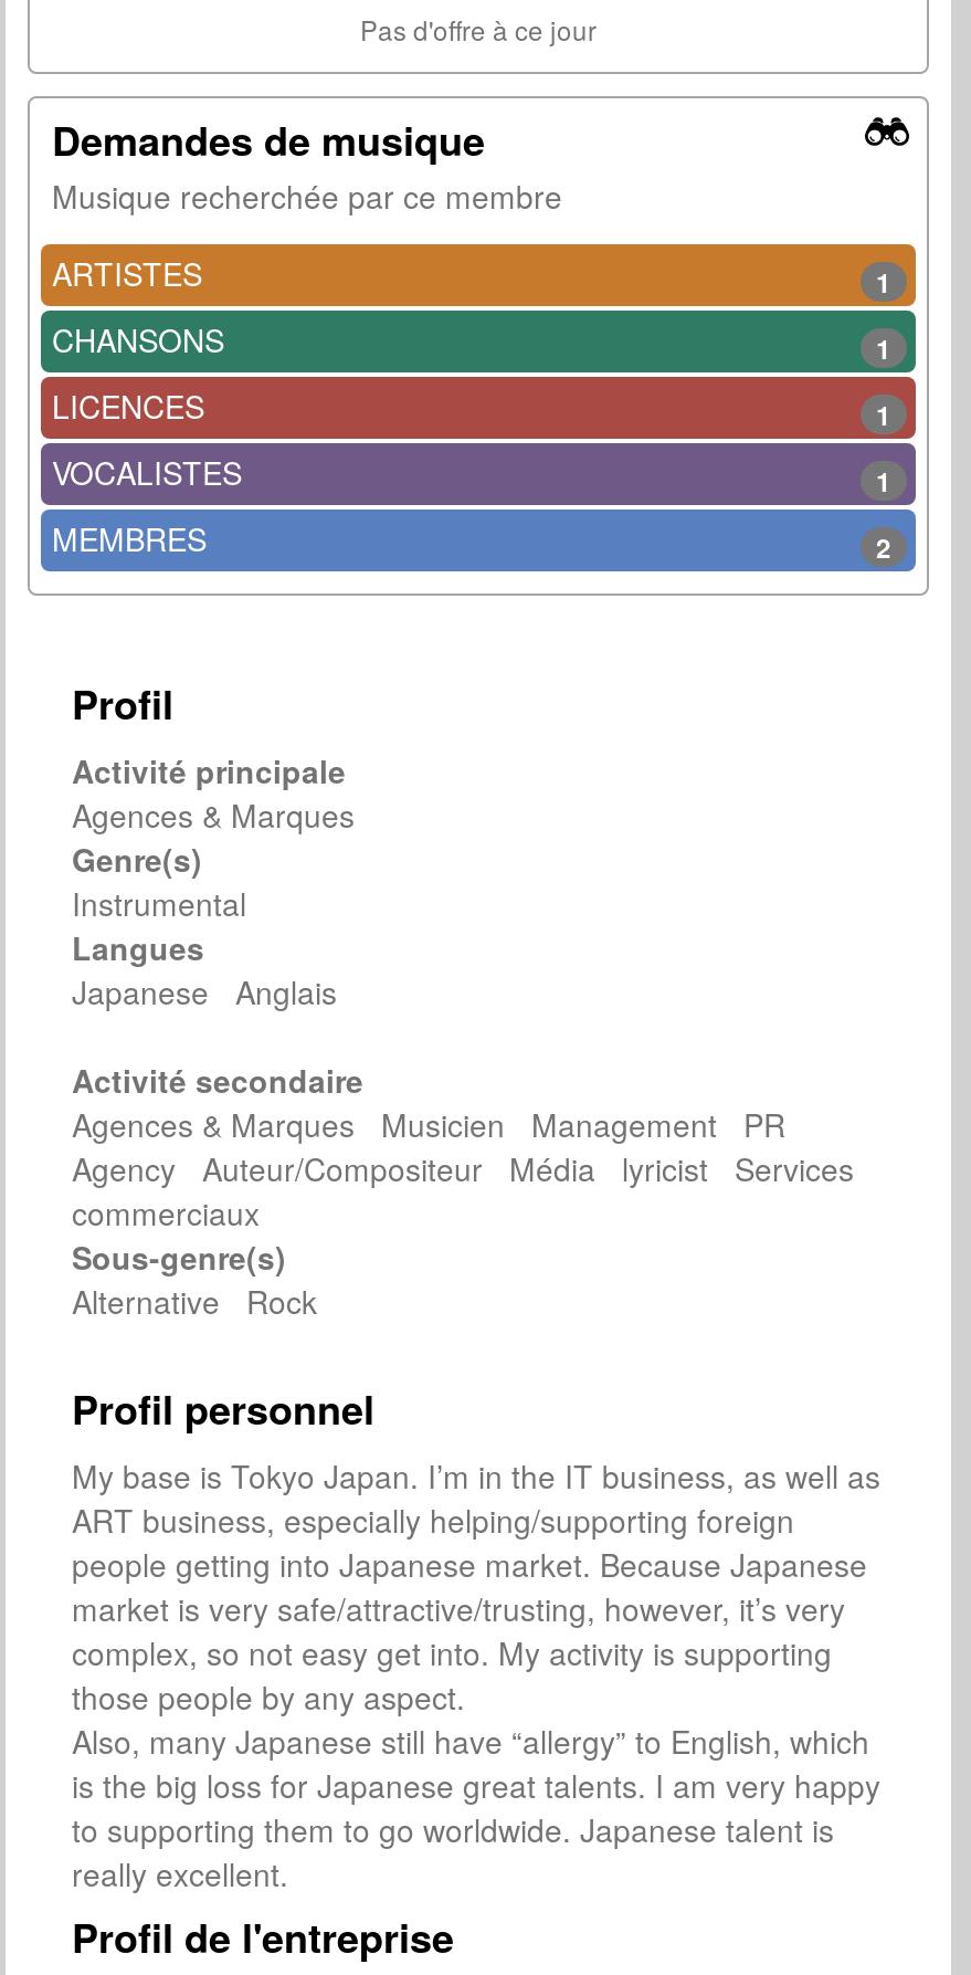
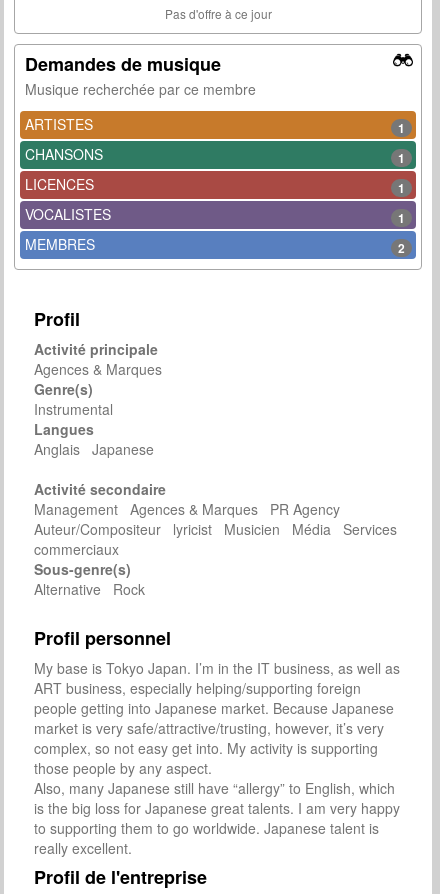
[72,970,355,1014] Japanese Anglais -> [34,439,162,459] Anglais Japanese
[72,1103,854,1191] Agences & Marques Musicien Management PR | Agency Auteur/Compositeur Média lyricist Services -> [34,499,397,539] Management Agences & Marques PR Agency | Auteur/Compositeur lyricist Musicien Média Services

